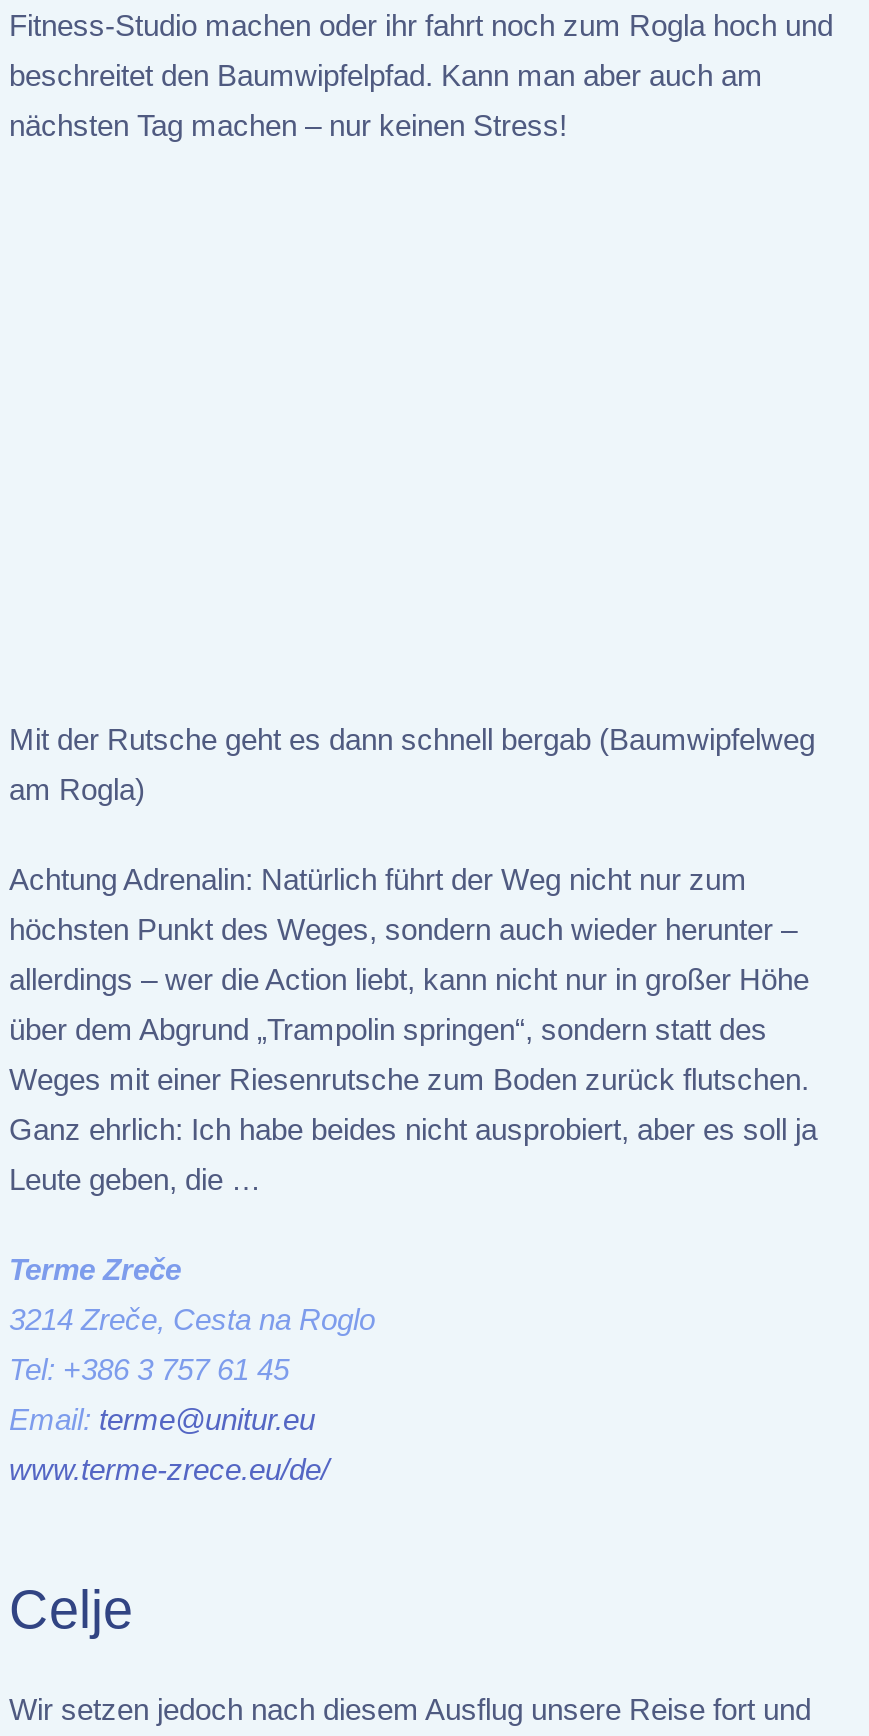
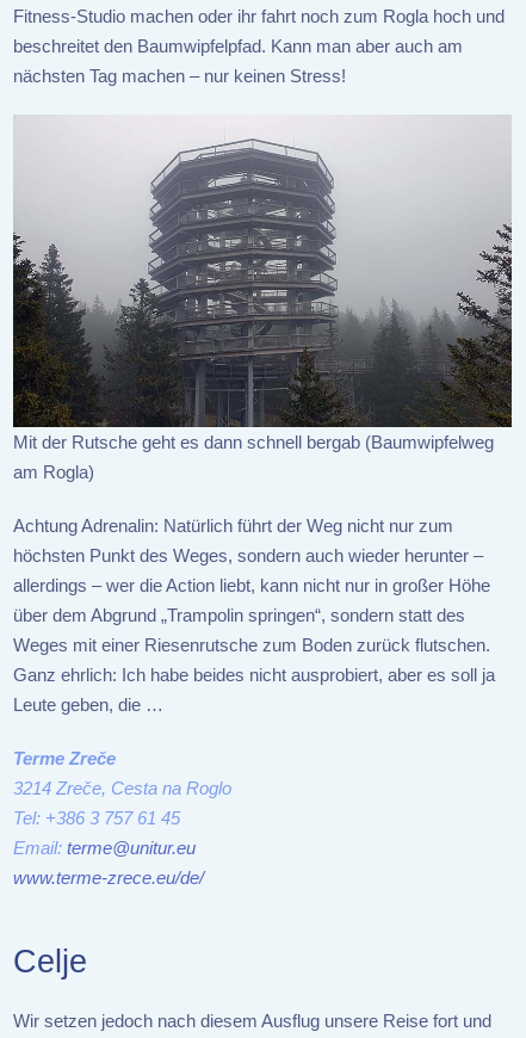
none -> [12,116,513,428] [image]

